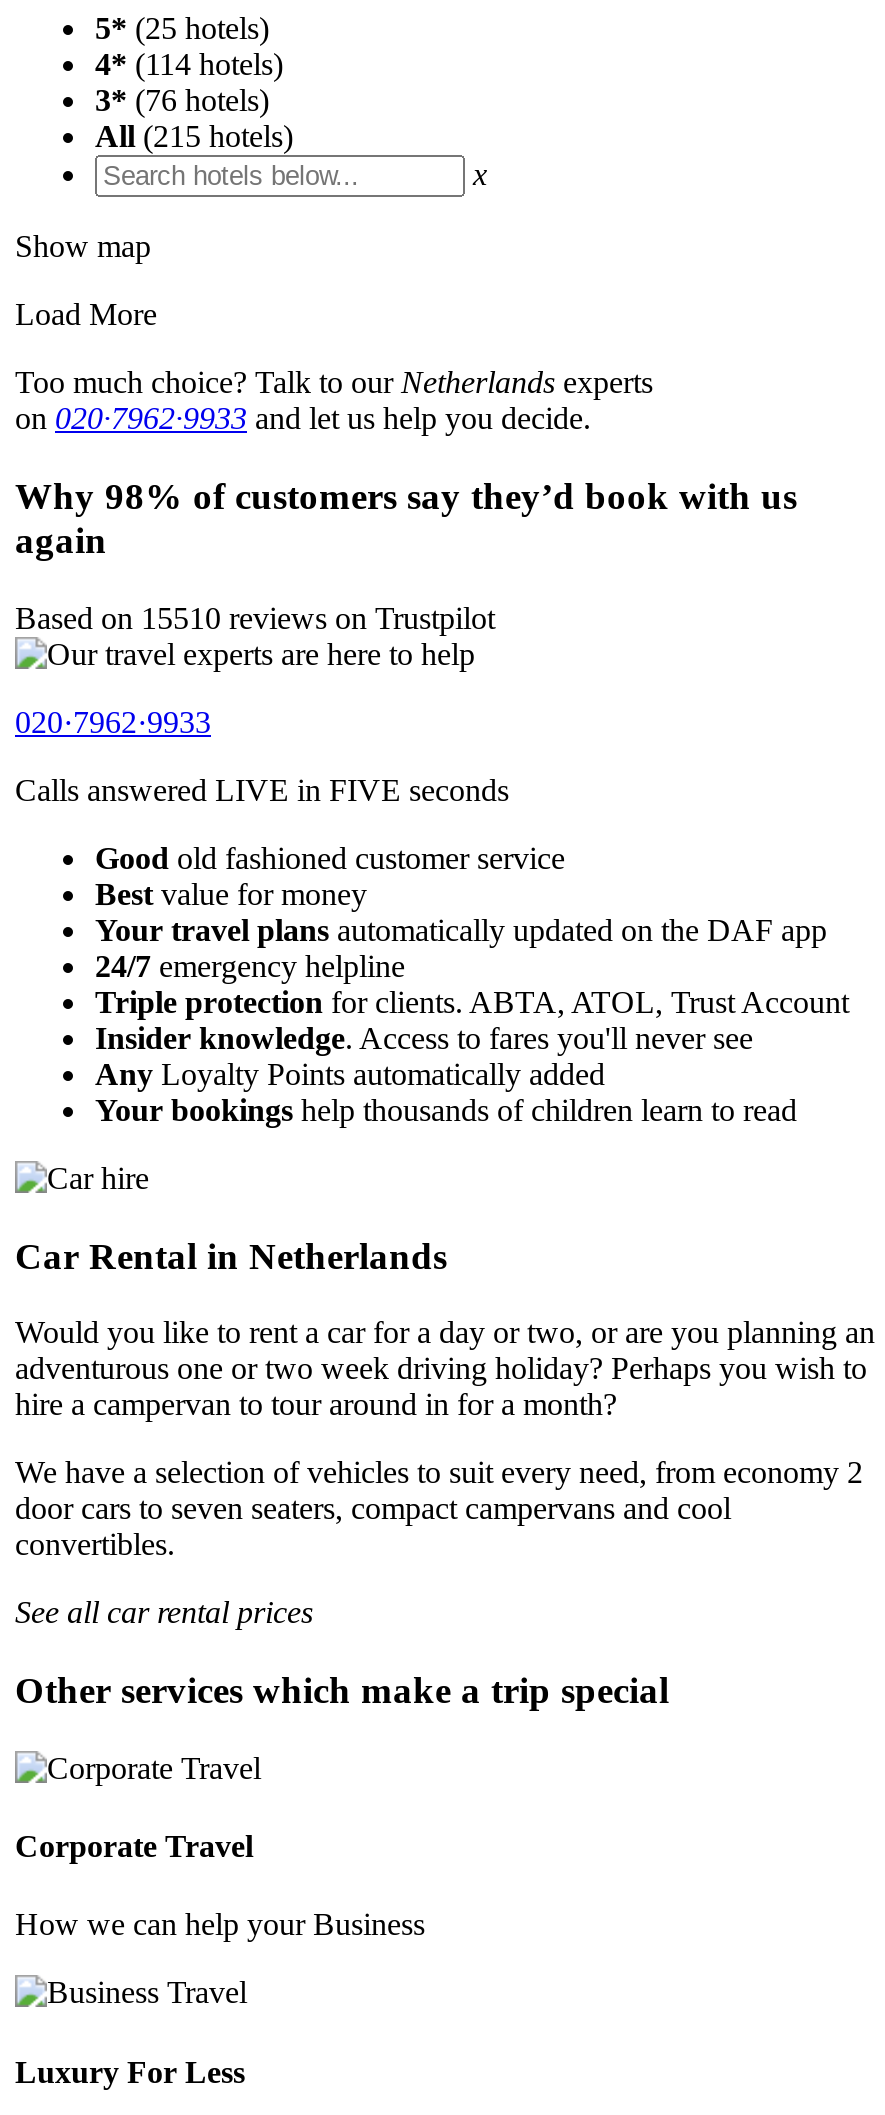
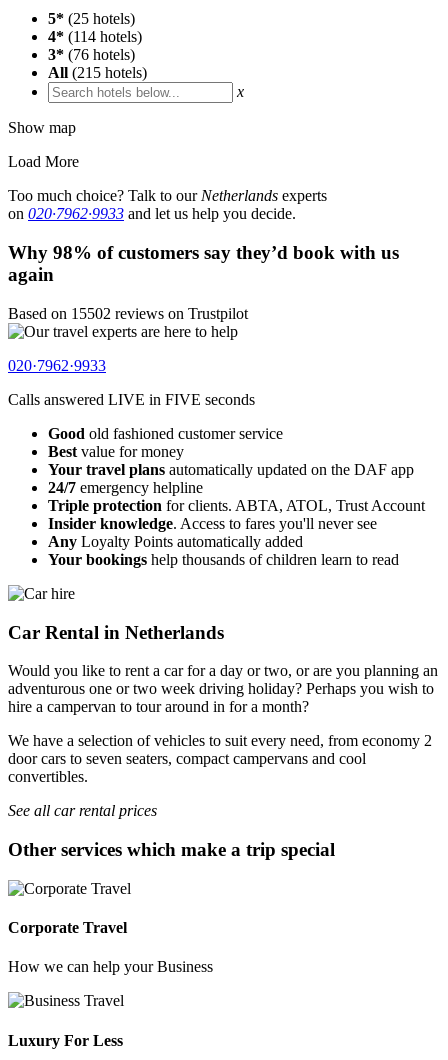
[15,601,495,635] Based on 15510 reviews on Trustpilot -> [8,305,248,322] Based on 15502 reviews on Trustpilot

